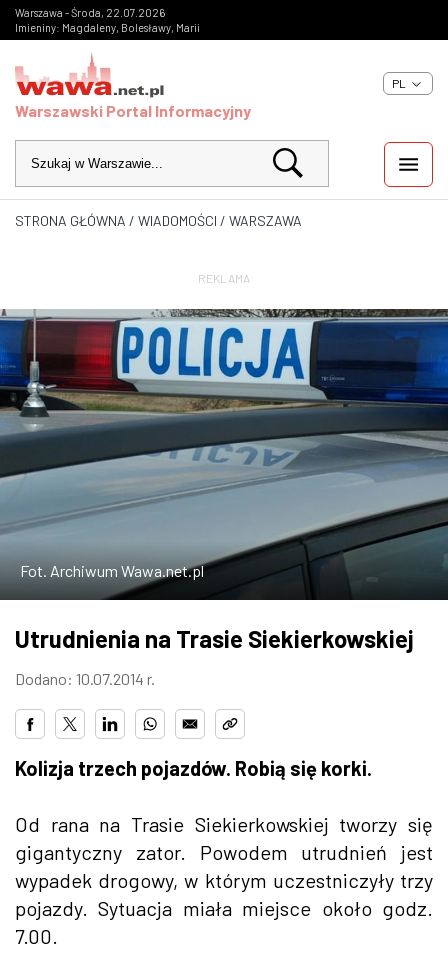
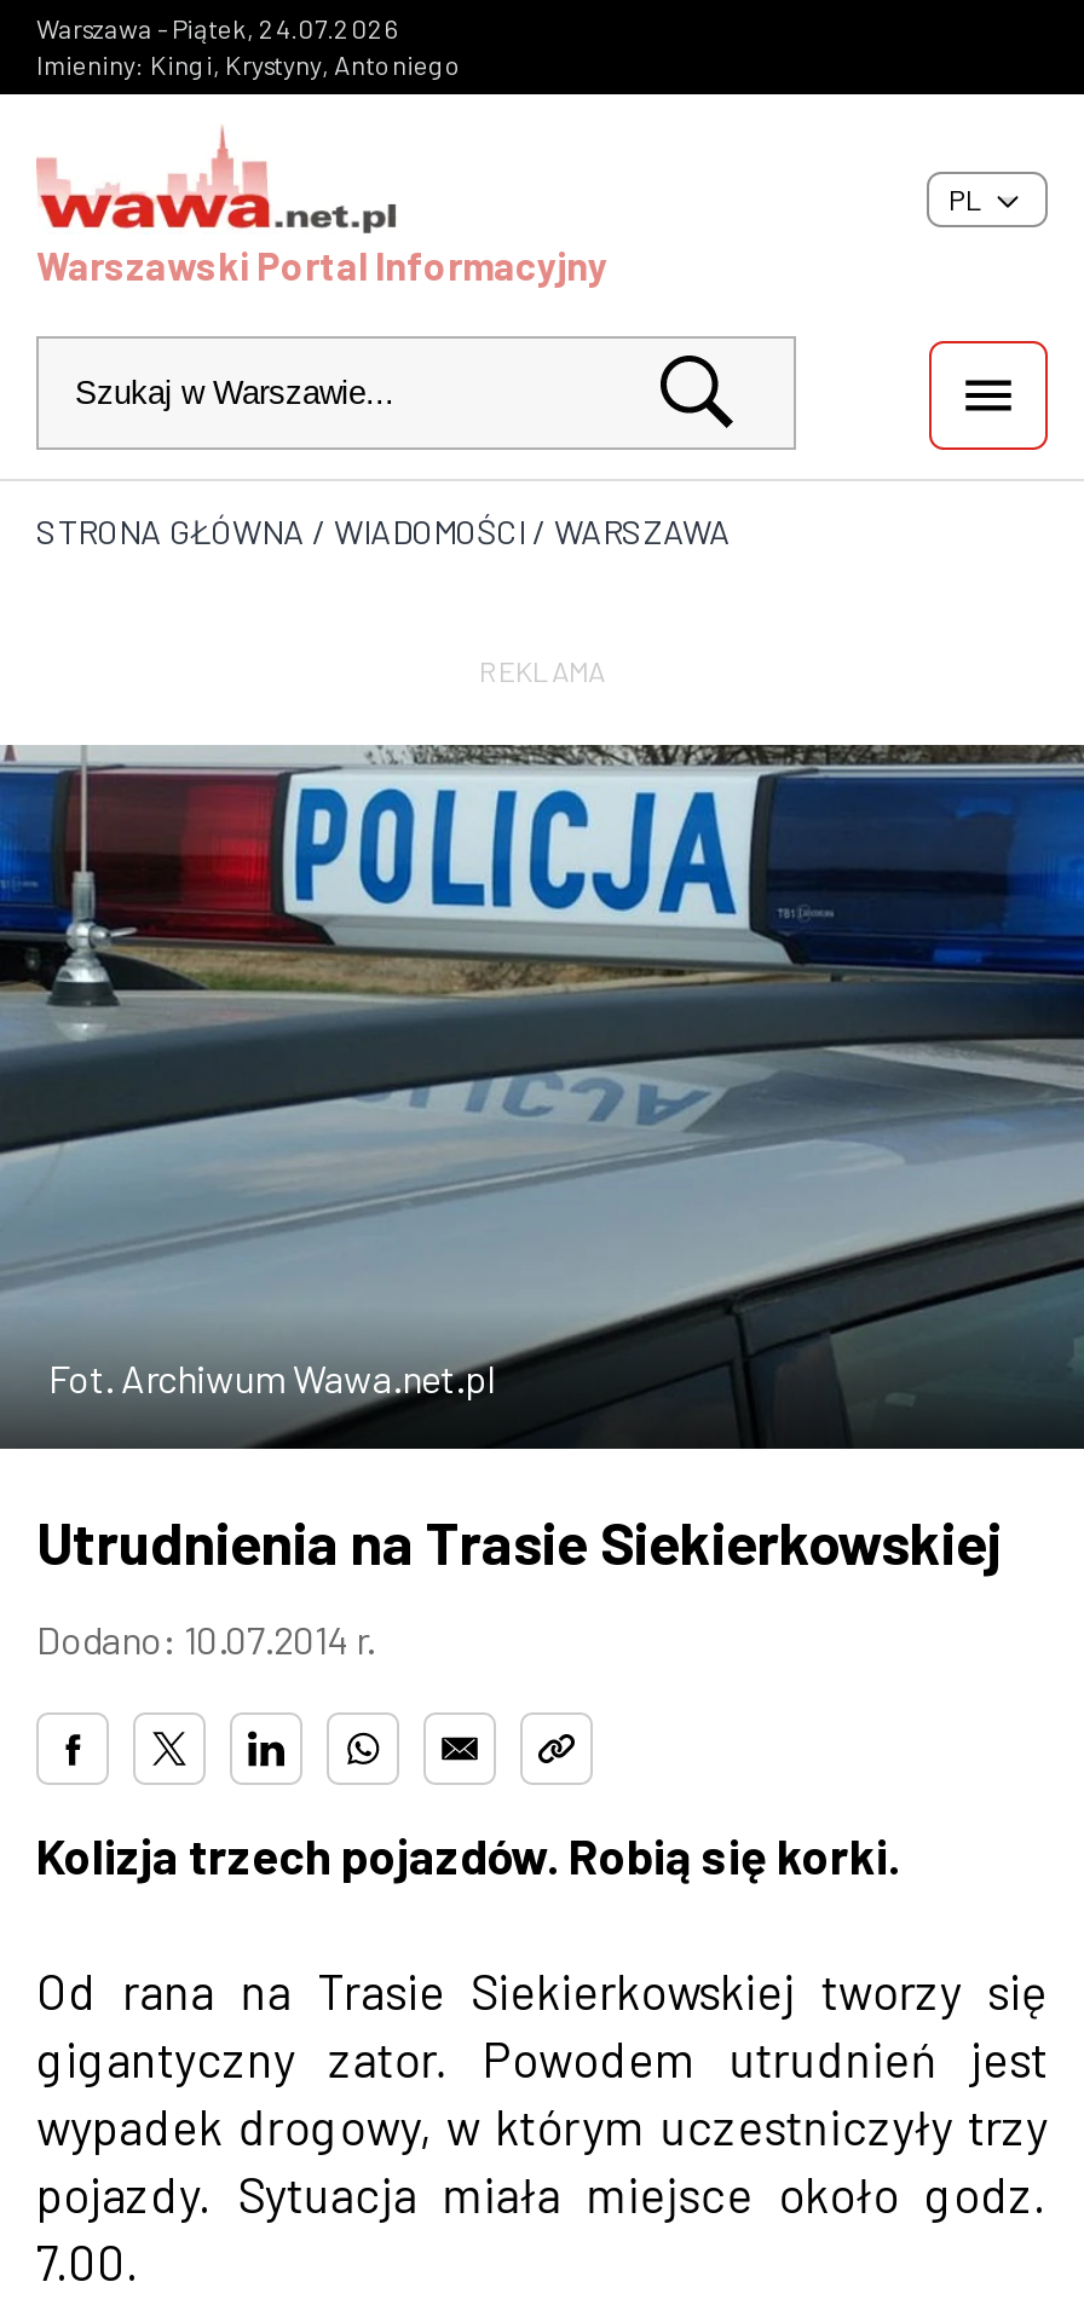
[15,6,165,19] Warszawa - Środa, 22.07.2026 -> [36,12,399,44] Warszawa - Piątek, 24.07.2026
[15,21,200,34] Imieniny: Magdaleny, Bolesławy, Marii -> [36,48,462,80] Imieniny: Kingi, Krystyny, Antoniego

